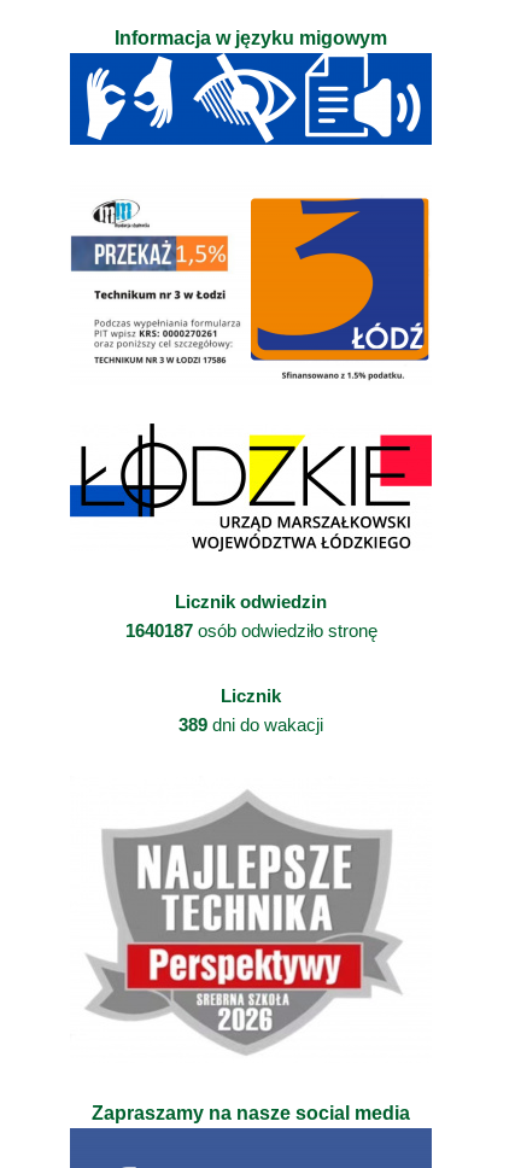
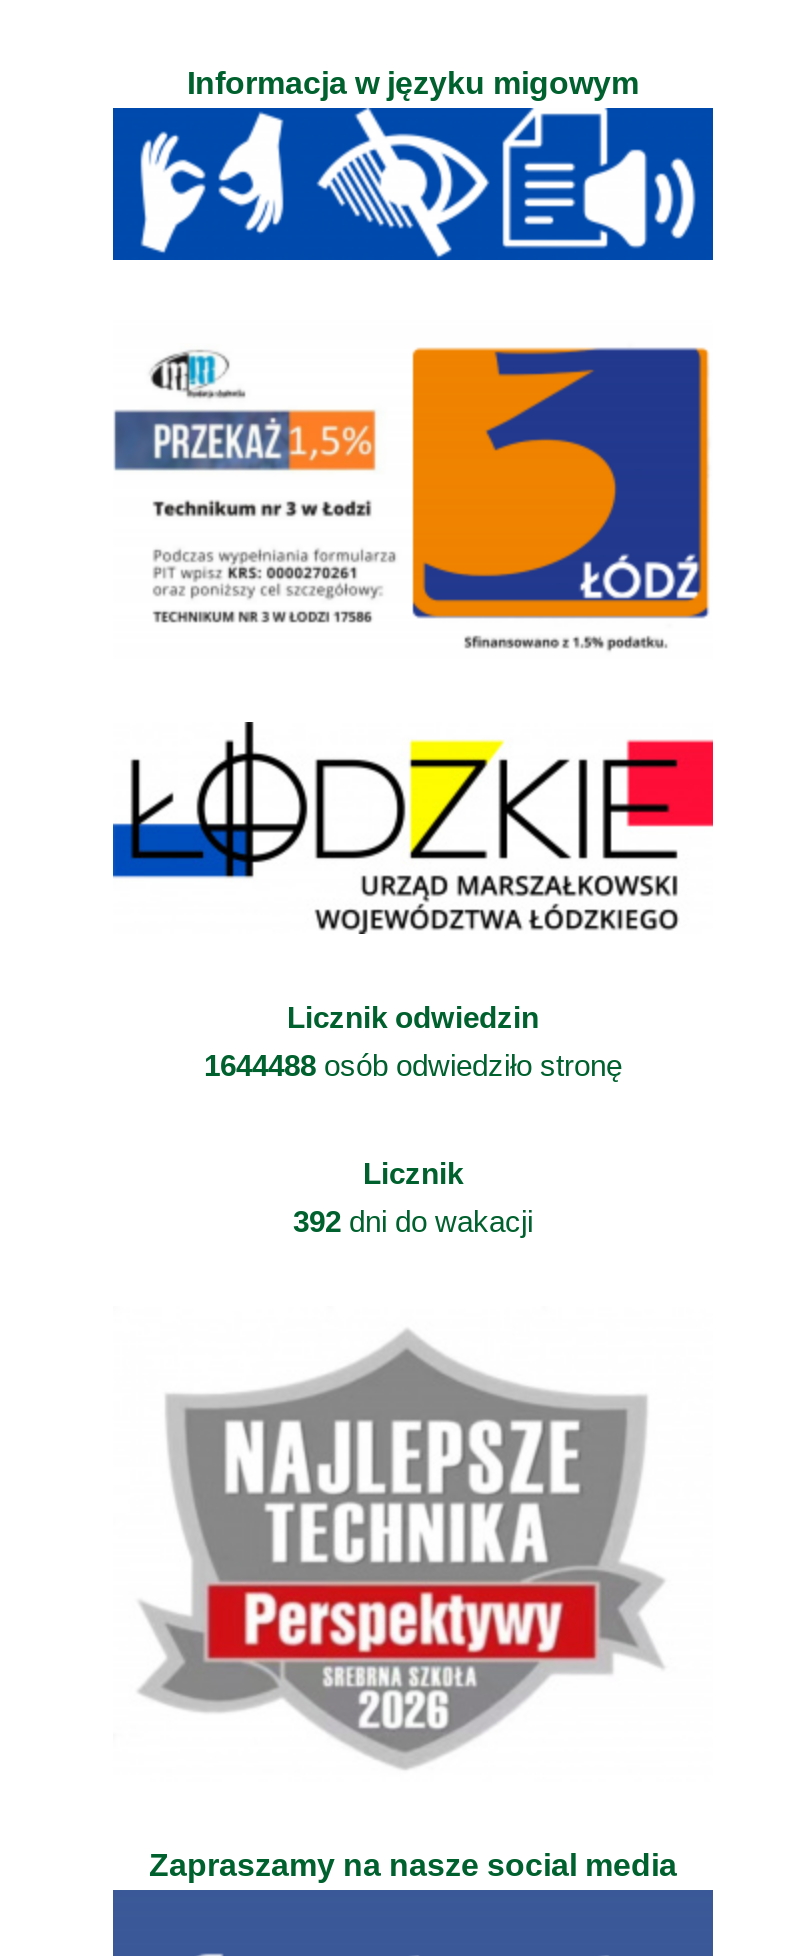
[125,621,377,641] 1640187 osób odwiedziło stronę -> [204,1049,622,1083] 1644488 osób odwiedziło stronę
[178,715,323,735] 389 dni do wakacji -> [293,1205,533,1239] 392 dni do wakacji

